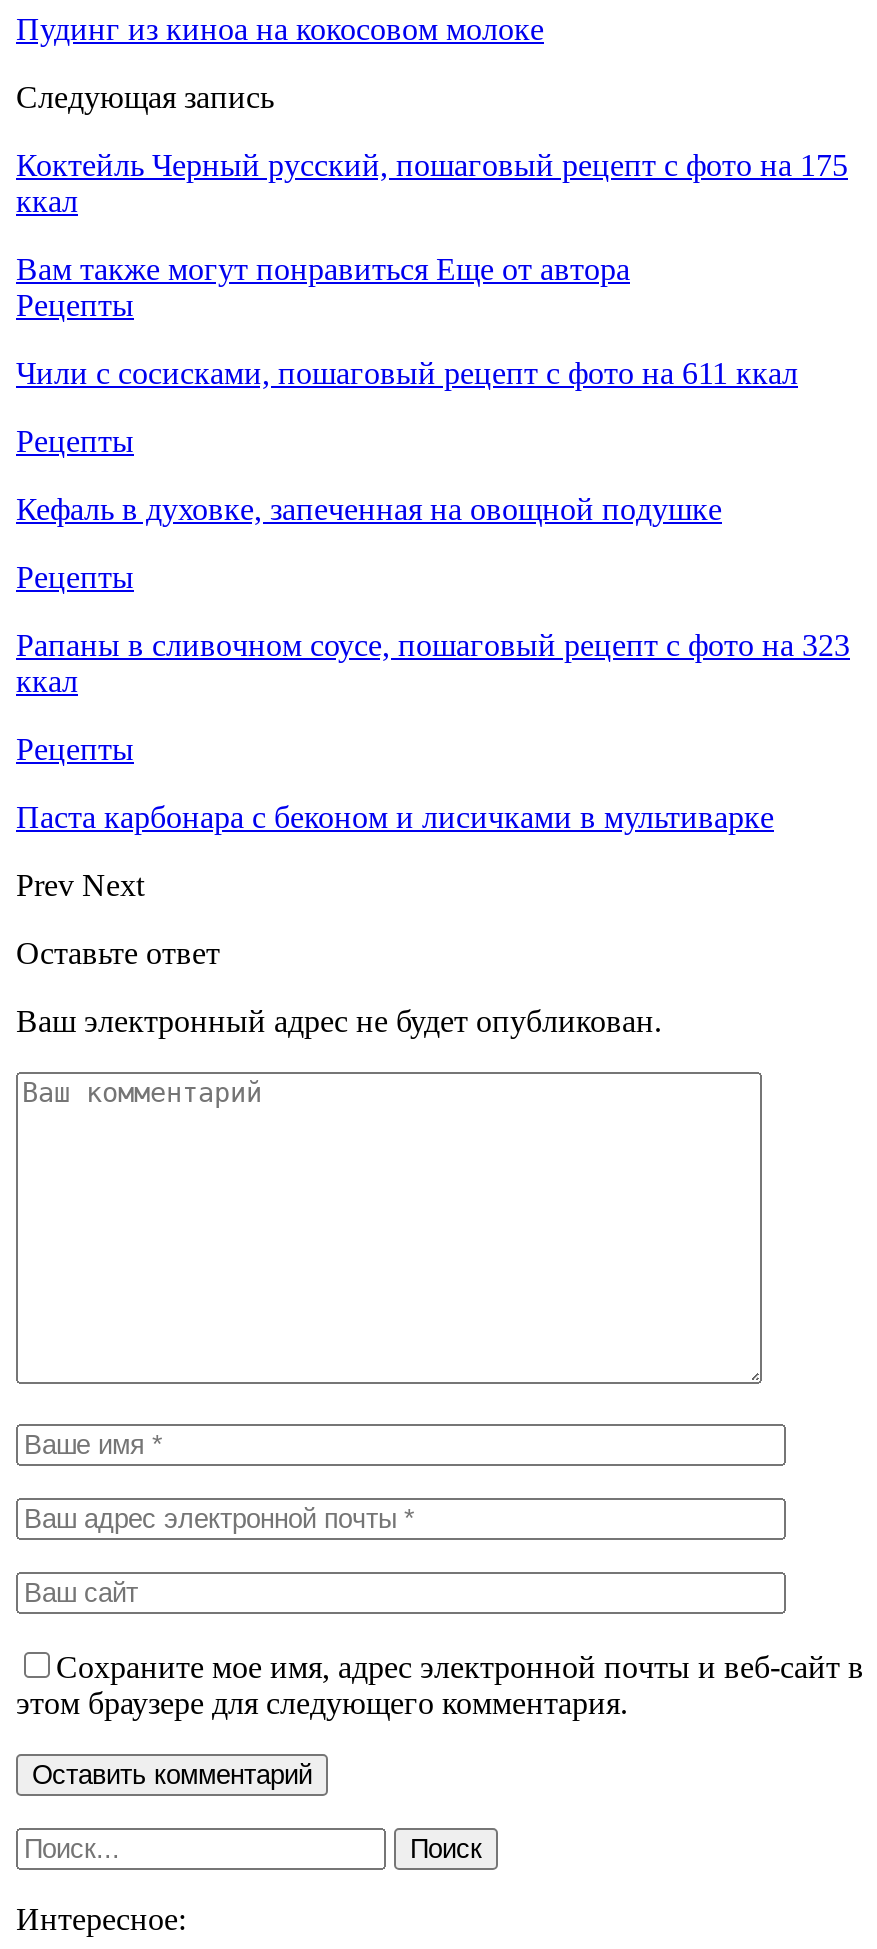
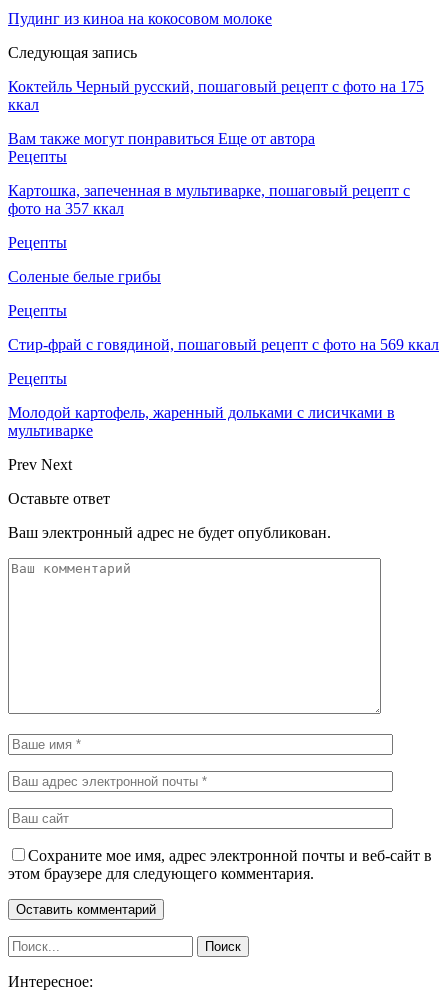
[16,356,798,390] Чили с сосисками, пошаговый рецепт с фото на 611 ккал -> [8,182,410,217] Картошка, запеченная в мультиварке, пошаговый рецепт с | фото на 357 ккал
[16,492,722,526] Кефаль в духовке, запеченная на овощной подушке -> [8,268,161,285] Соленые белые грибы
[16,628,850,698] Рапаны в сливочном соусе, пошаговый рецепт с фото на 323 | ккал -> [8,336,439,353] Стир-фрай с говядиной, пошаговый рецепт с фото на 569 ккал
[16,800,774,834] Паста карбонара с беконом и лисичками в мультиварке -> [8,404,395,439] Молодой картофель, жаренный дольками с лисичками в | мультиварке

